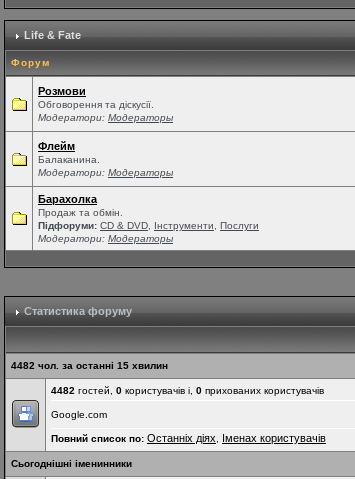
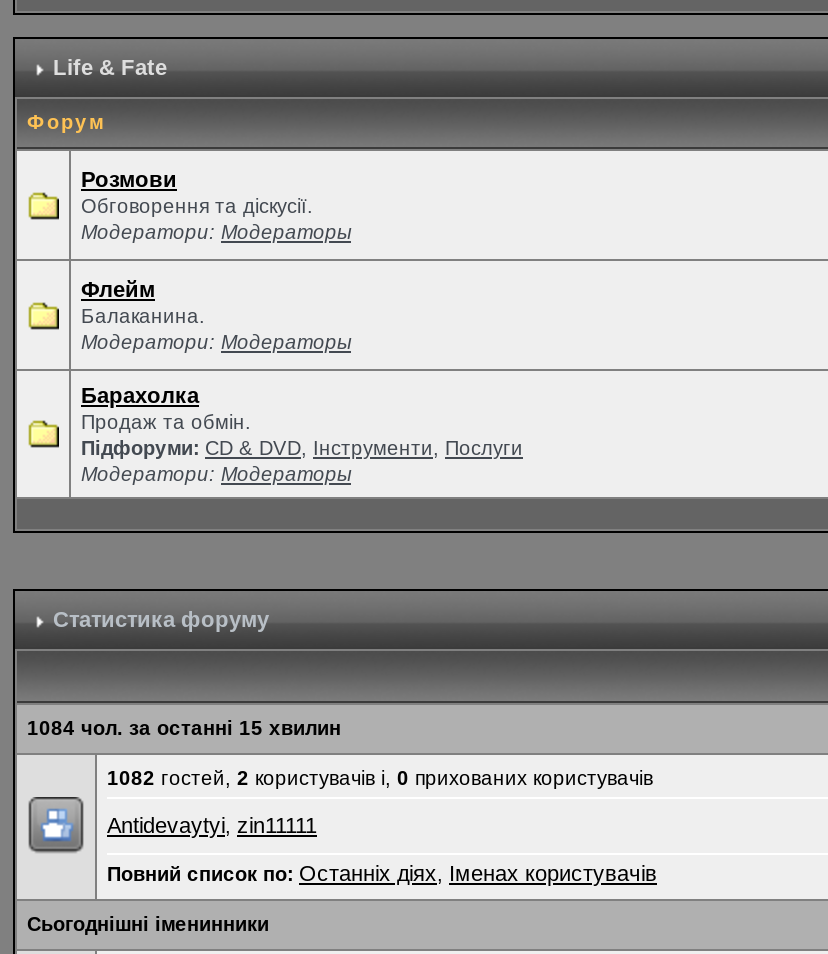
[11,360,168,371] 4482 чол. за останні 15 хвилин -> [27,717,341,739] 1084 чол. за останні 15 хвилин
[51,385,324,396] 4482 гостей, 0 користувачів і, 0 прихованих користувачів -> [107,767,653,789] 1082 гостей, 2 користувачів і, 0 прихованих користувачів
[51,409,107,420] Google.com -> [107,813,317,837] Antidevaytyi, zin11111

